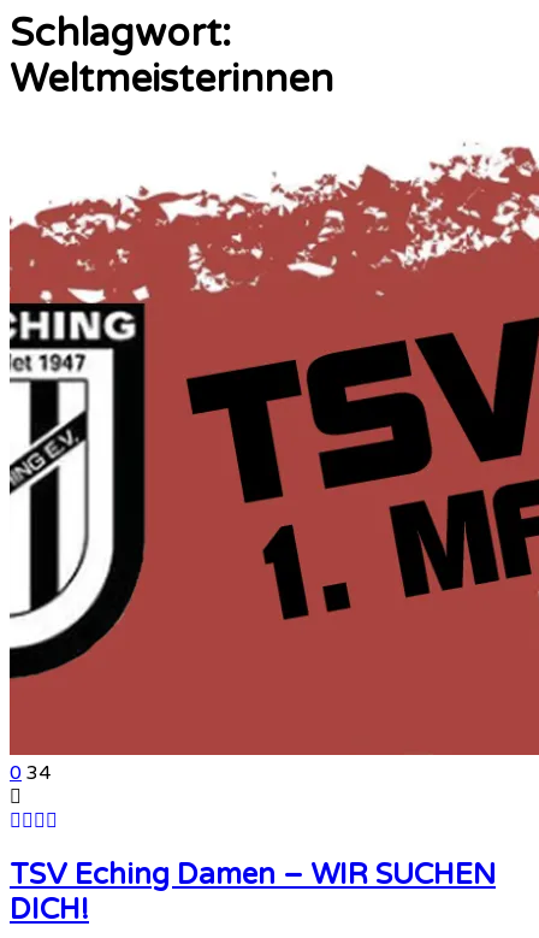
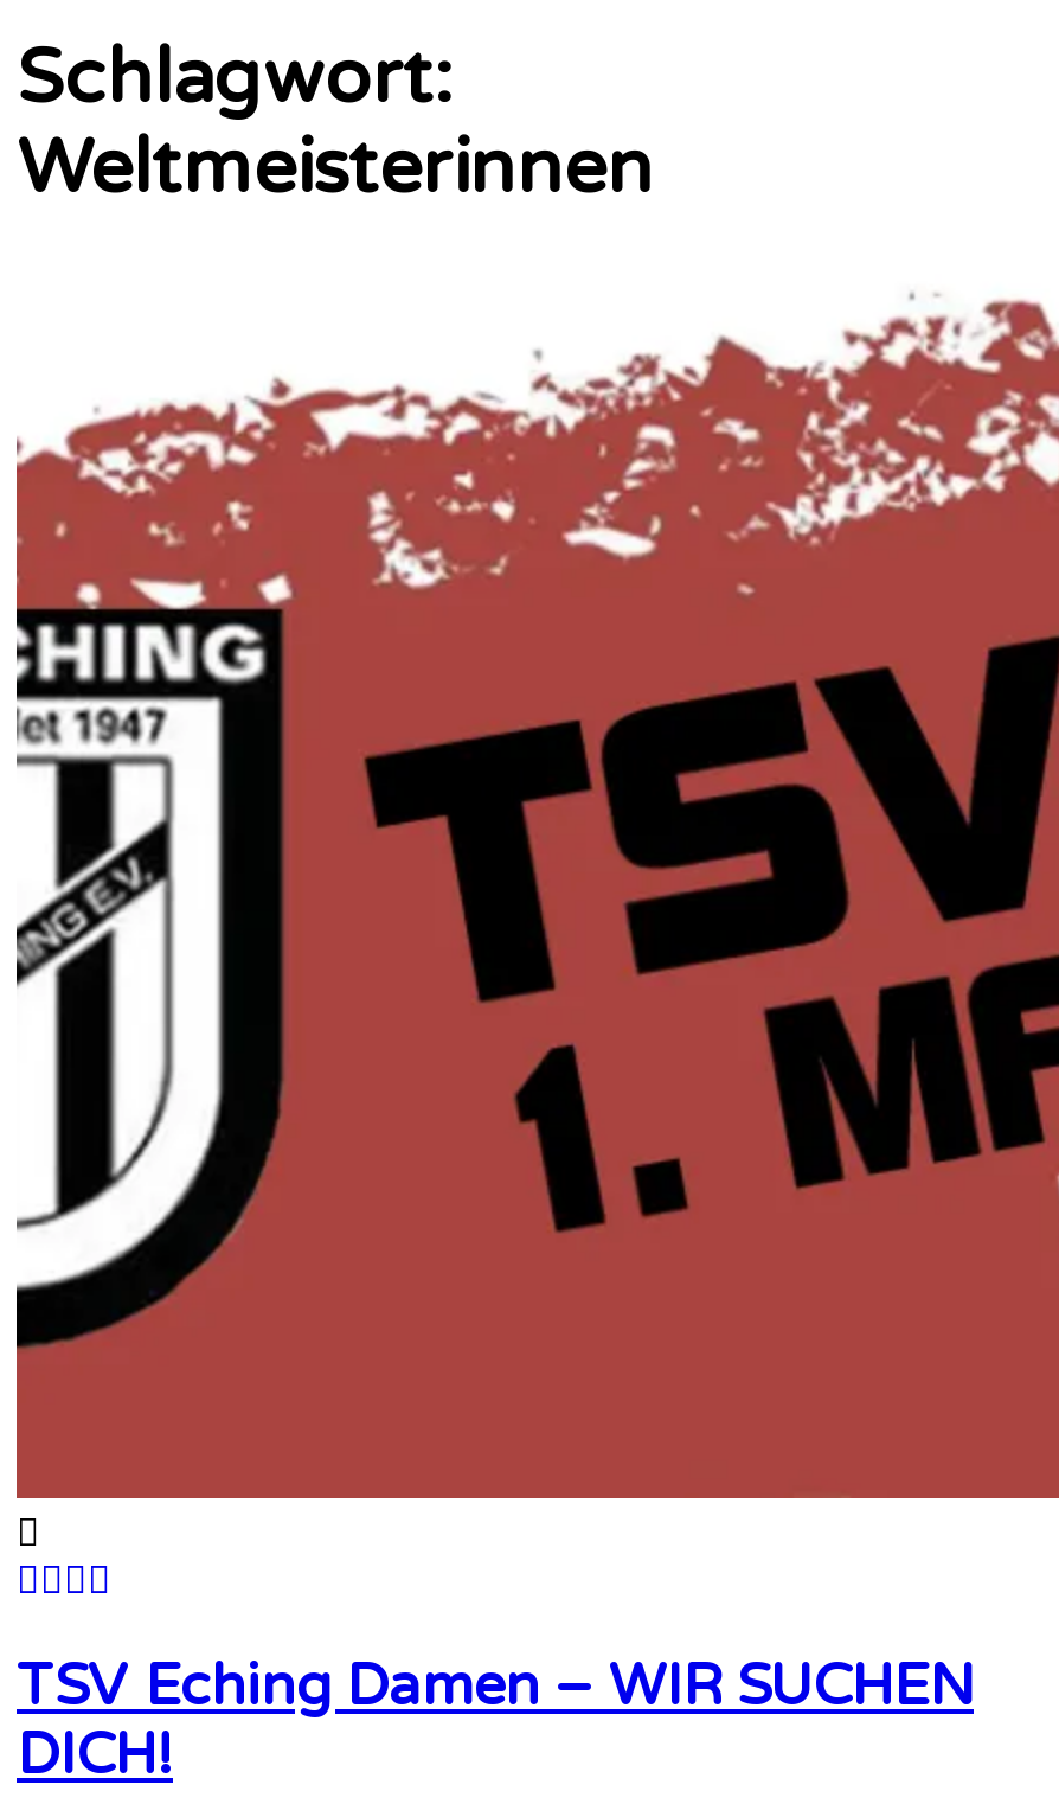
[10,761,51,785] 0 34 -> none

